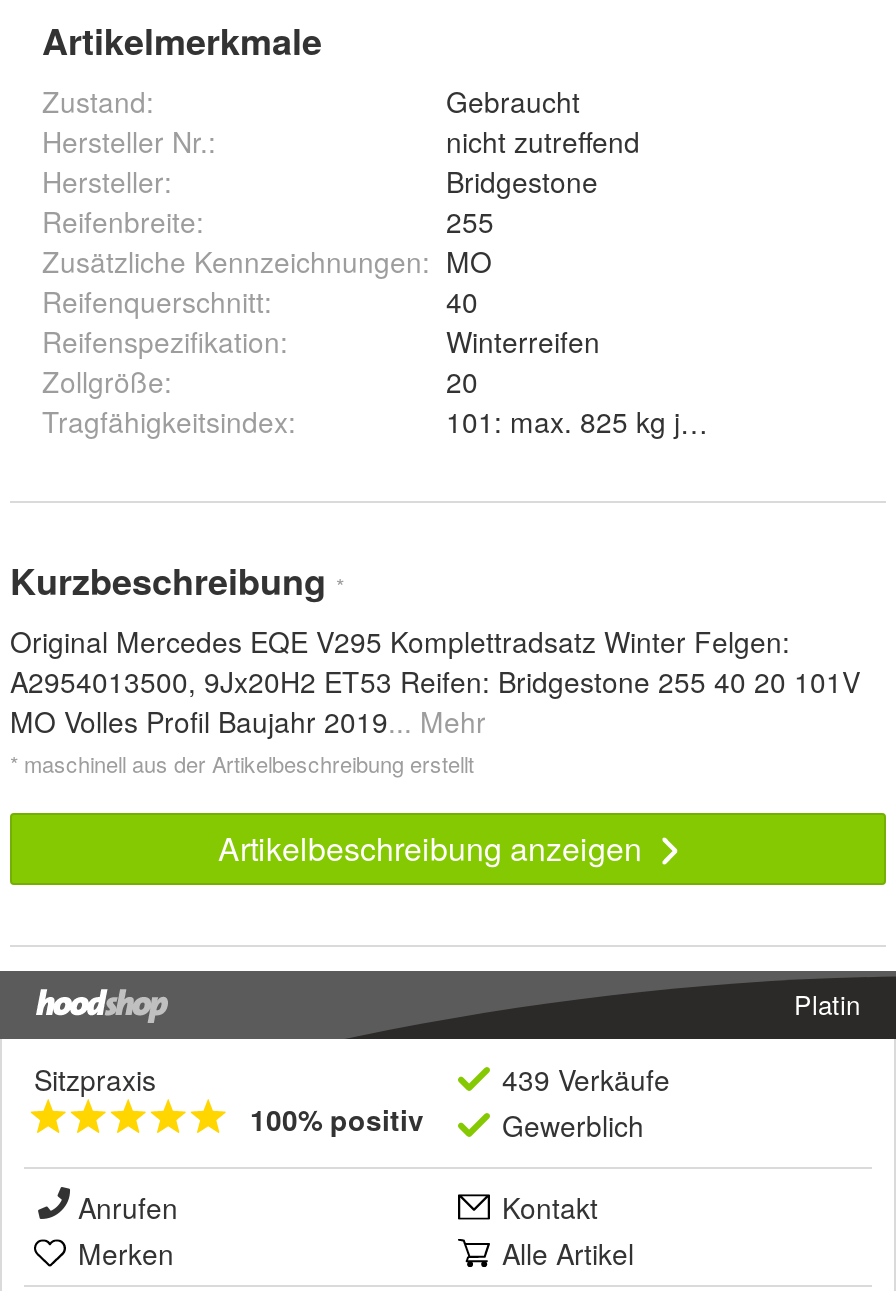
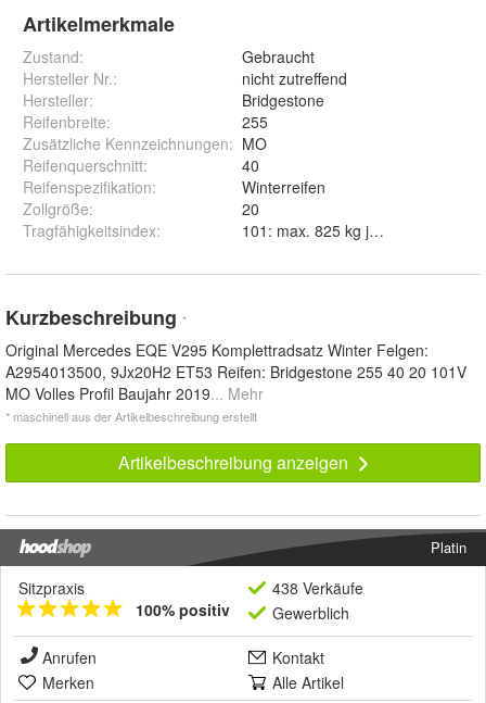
[502,1060,670,1100] 439 Verkäufe -> [272,577,363,599] 438 Verkäufe

